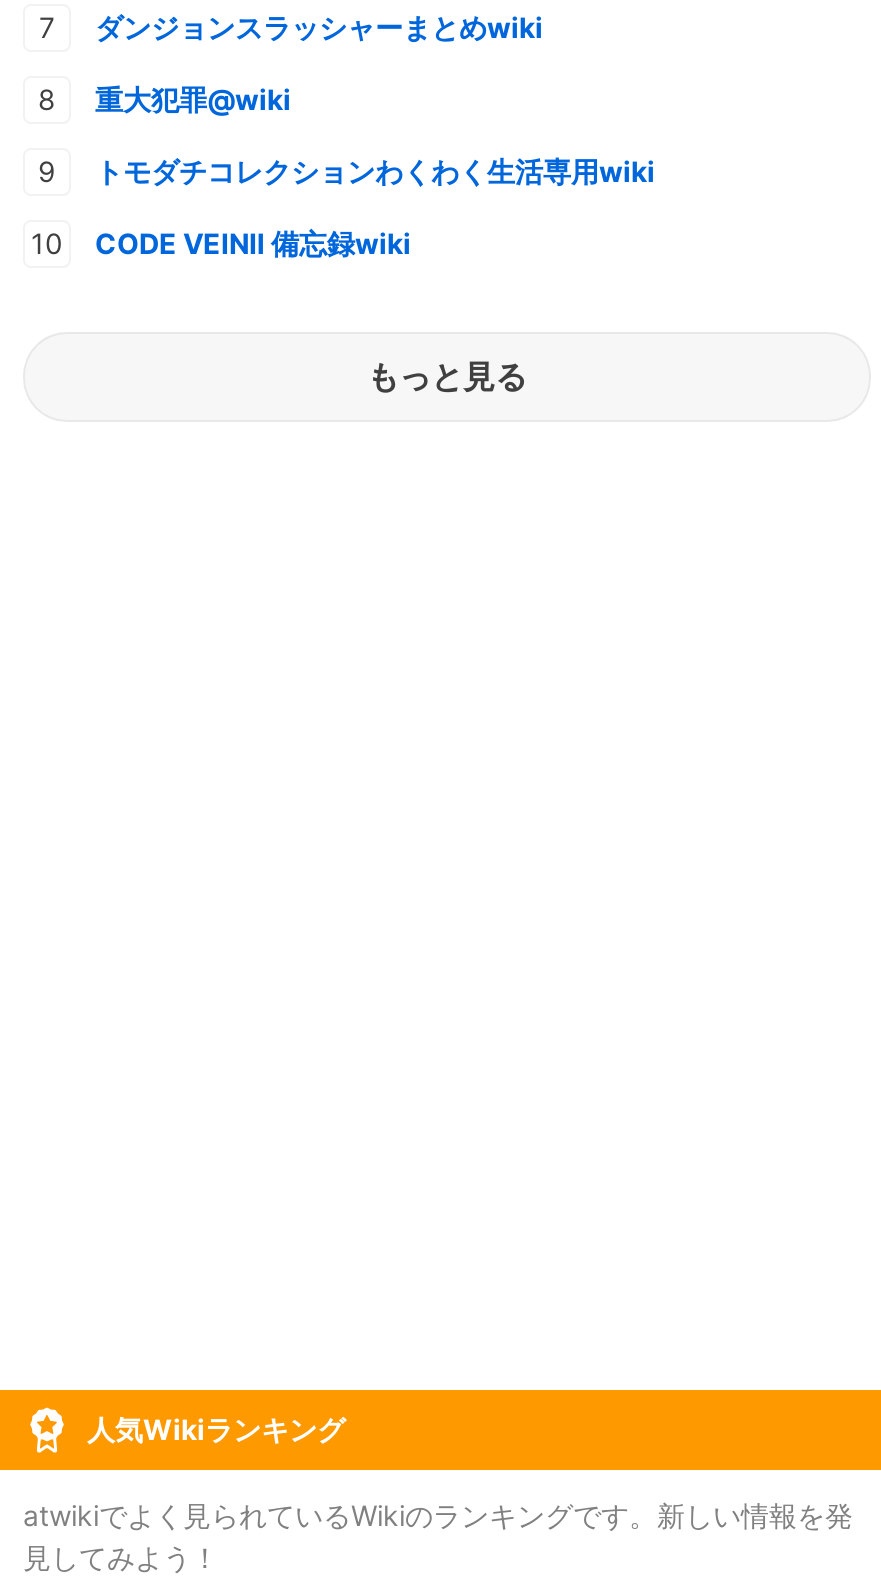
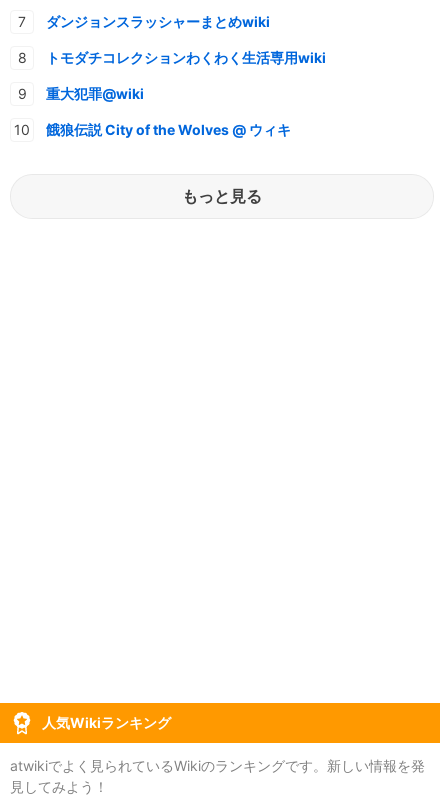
moved [95,81,291,115] -> [46,85,144,102]: 重大犯罪@wiki
moved [95,153,655,187] -> [46,49,326,66]: トモダチコレクションわくわく生活専用wiki
[95,225,411,259] CODE VEINⅡ 備忘録wiki -> [46,121,291,138] 餓狼伝説 City of the Wolves @ ウィキ

